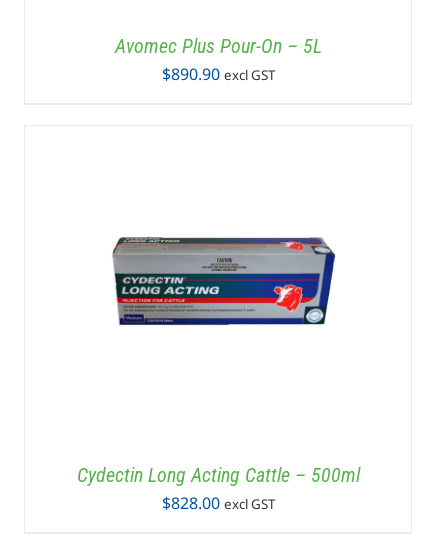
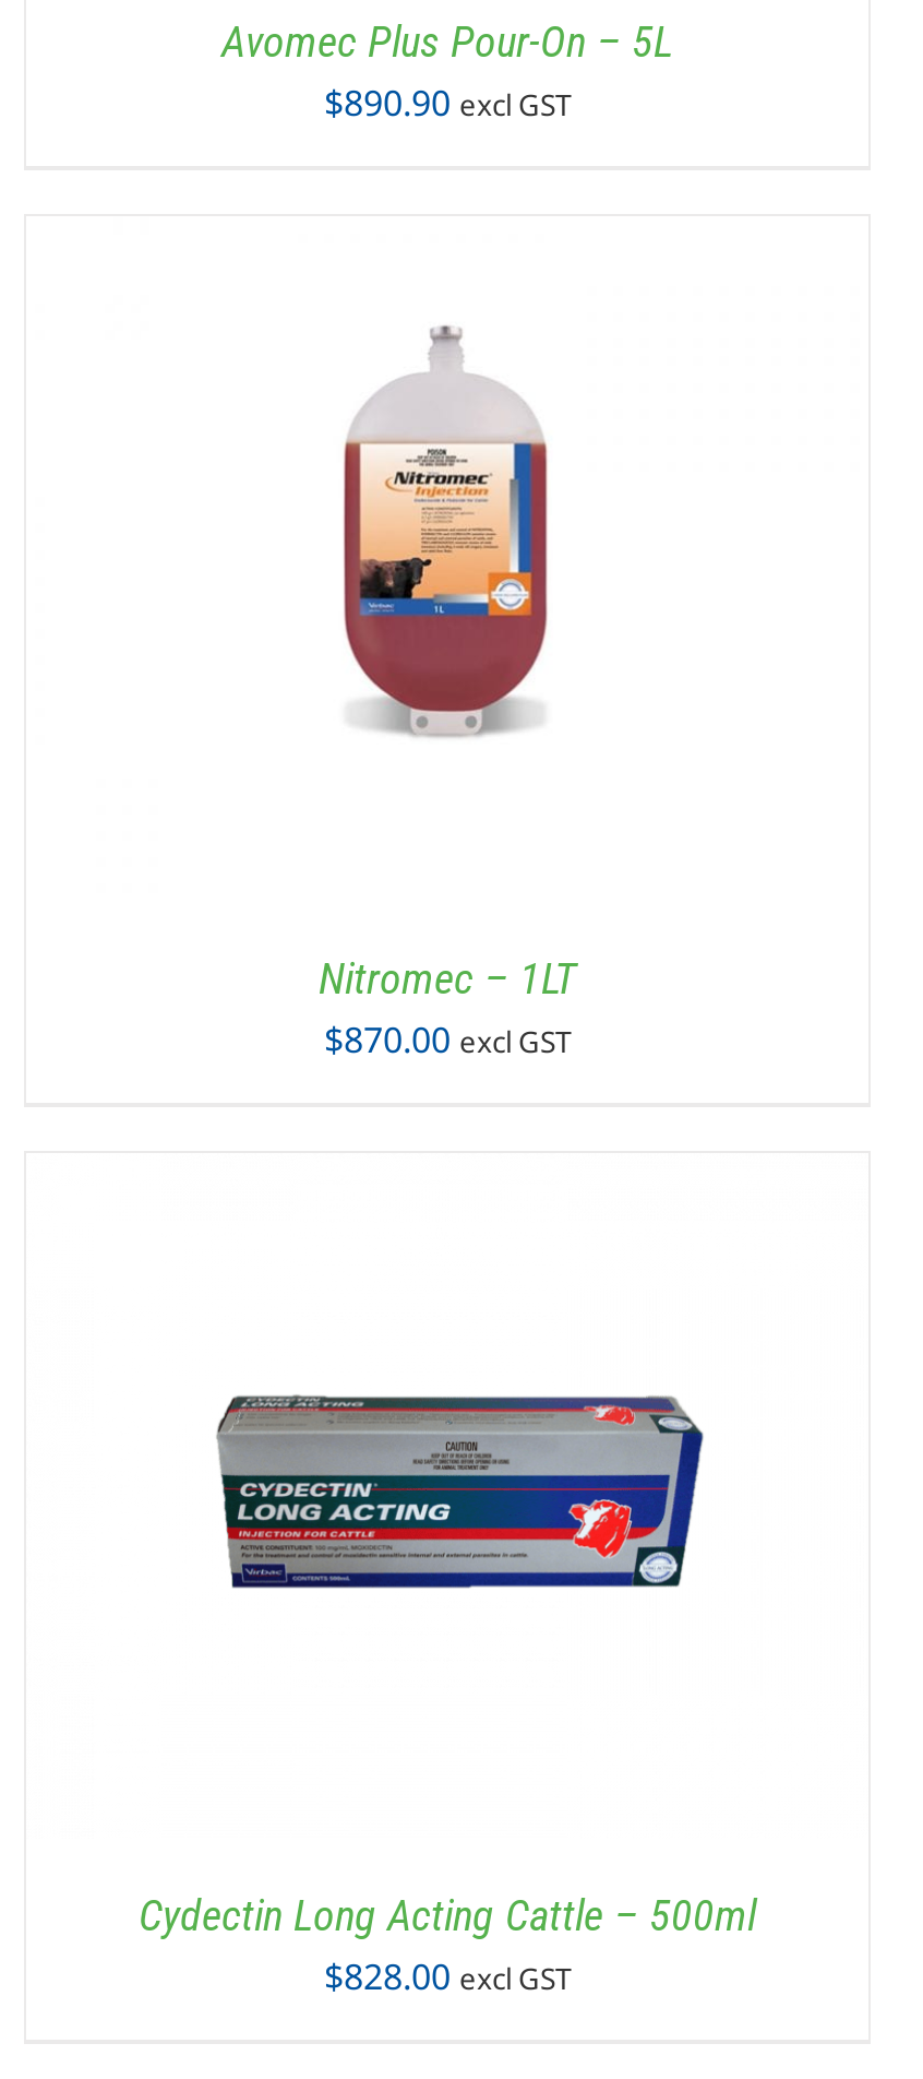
none -> [319,953,576,1064] Nitromec – 1LT | $870.00 excl GST
none -> [343,324,550,739] [image]

